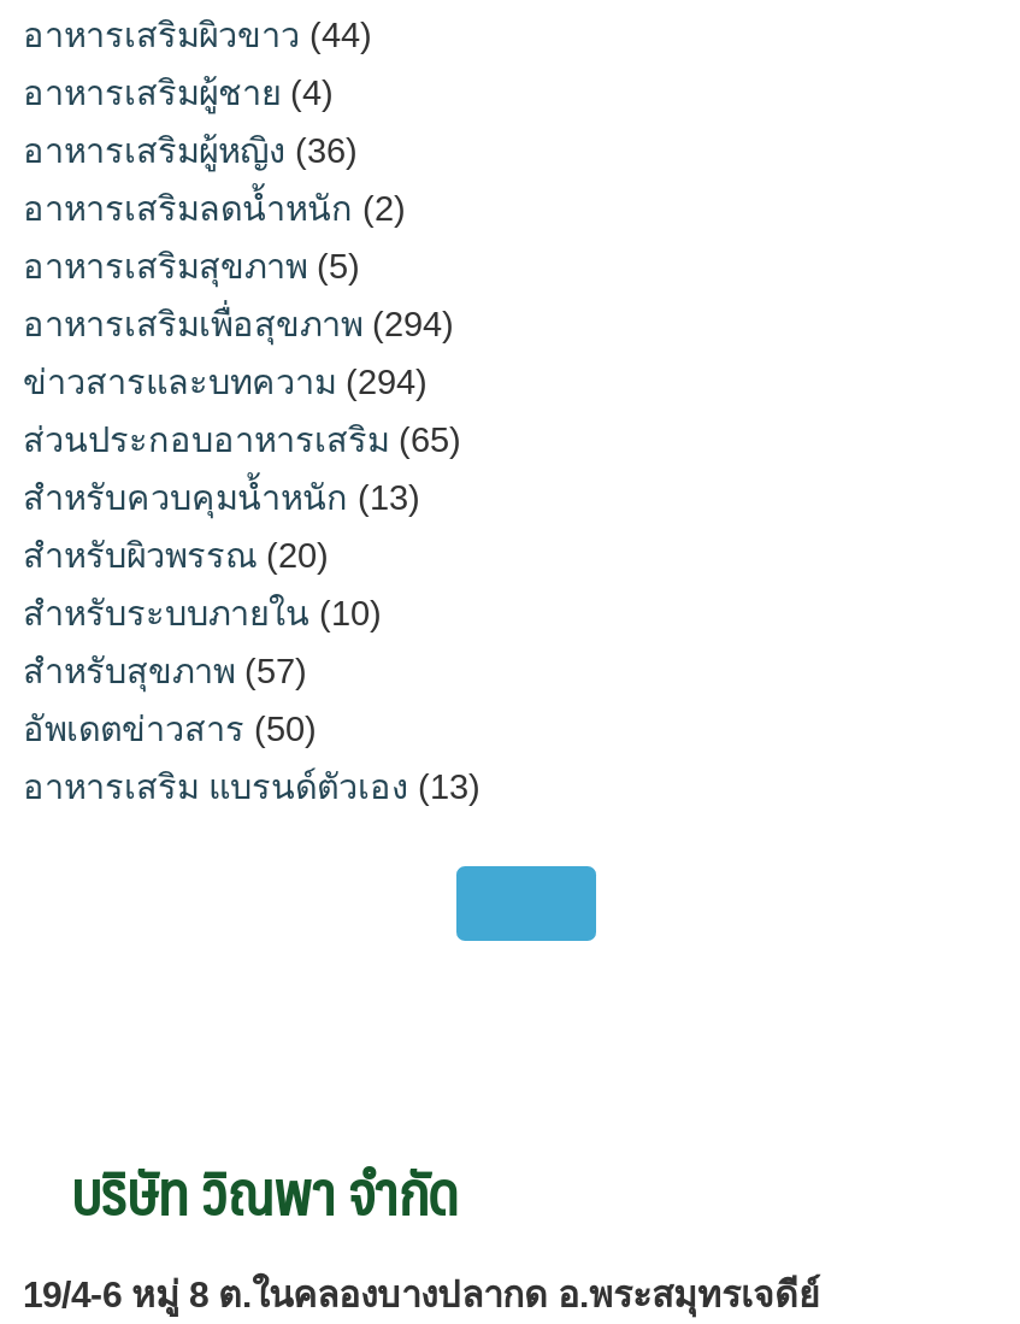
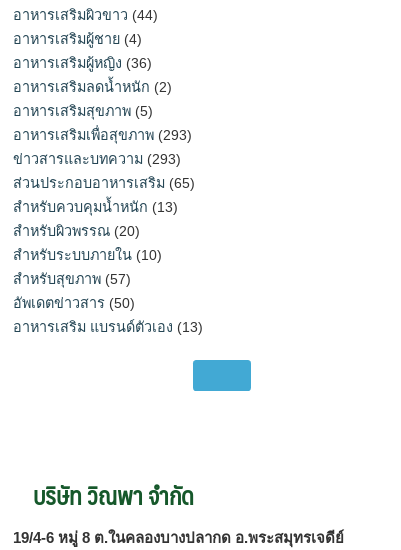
[23,304,454,342] อาหารเสริมเพื่อสุขภาพ(294) -> [13,126,192,142] อาหารเสริมเพื่อสุขภาพ(293)
[23,361,428,400] ข่าวสารและบทความ(294) -> [13,150,181,166] ข่าวสารและบทความ(293)

